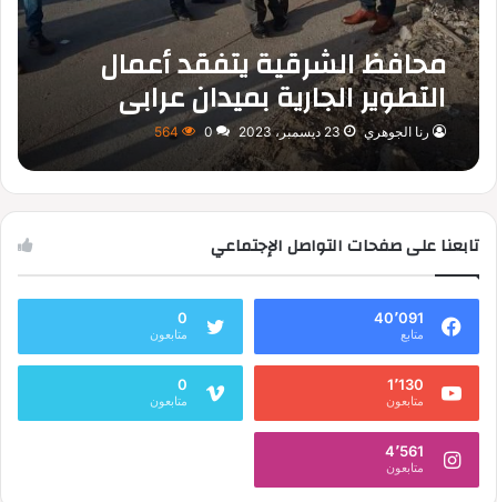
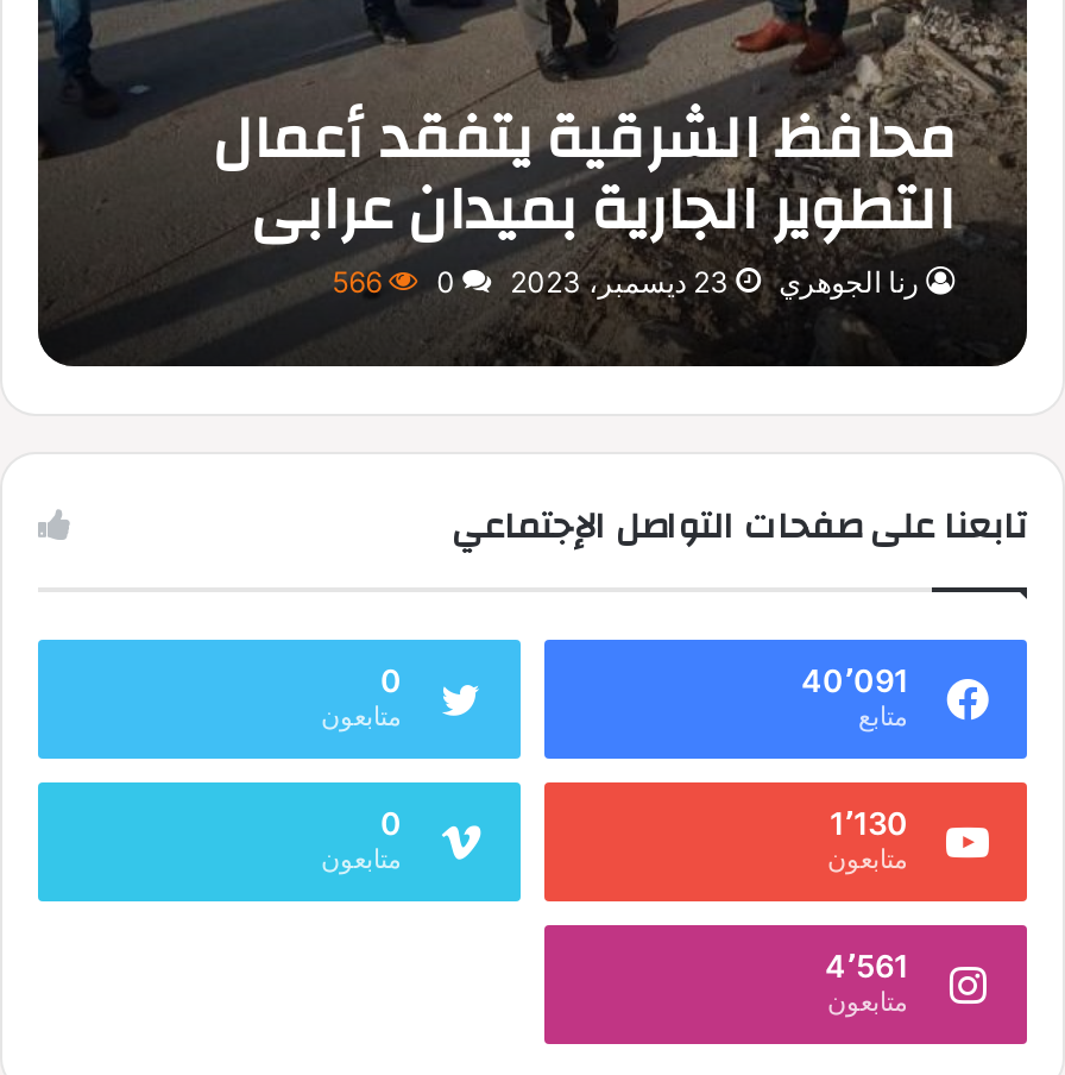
[154,123,213,140] 564 0 -> [332,263,456,299] 566 0

